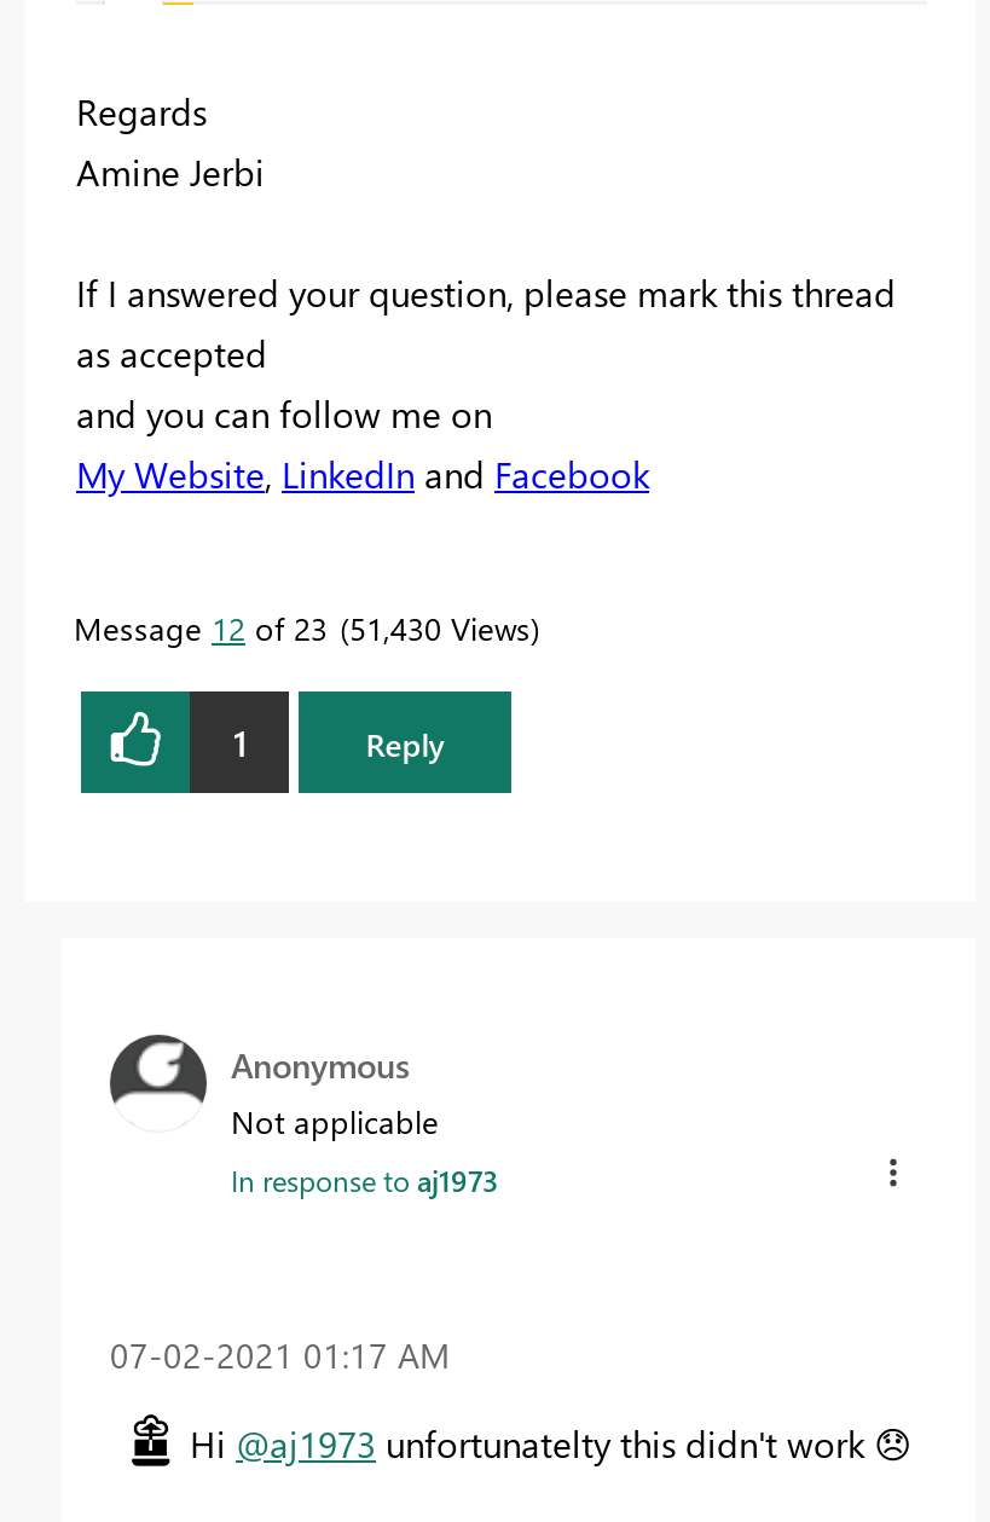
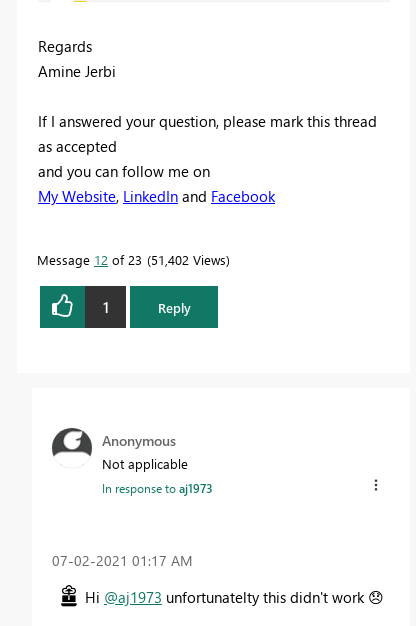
[74,607,531,648] Message 12 of 23 51,430 Views -> [37,251,226,268] Message 12 of 23 51,402 Views

